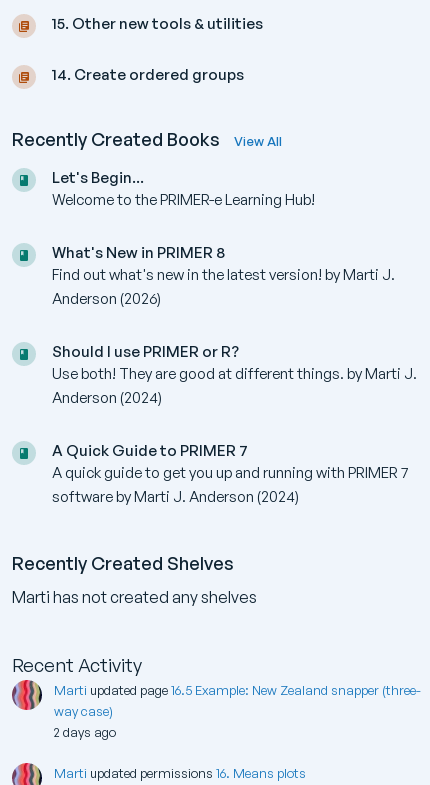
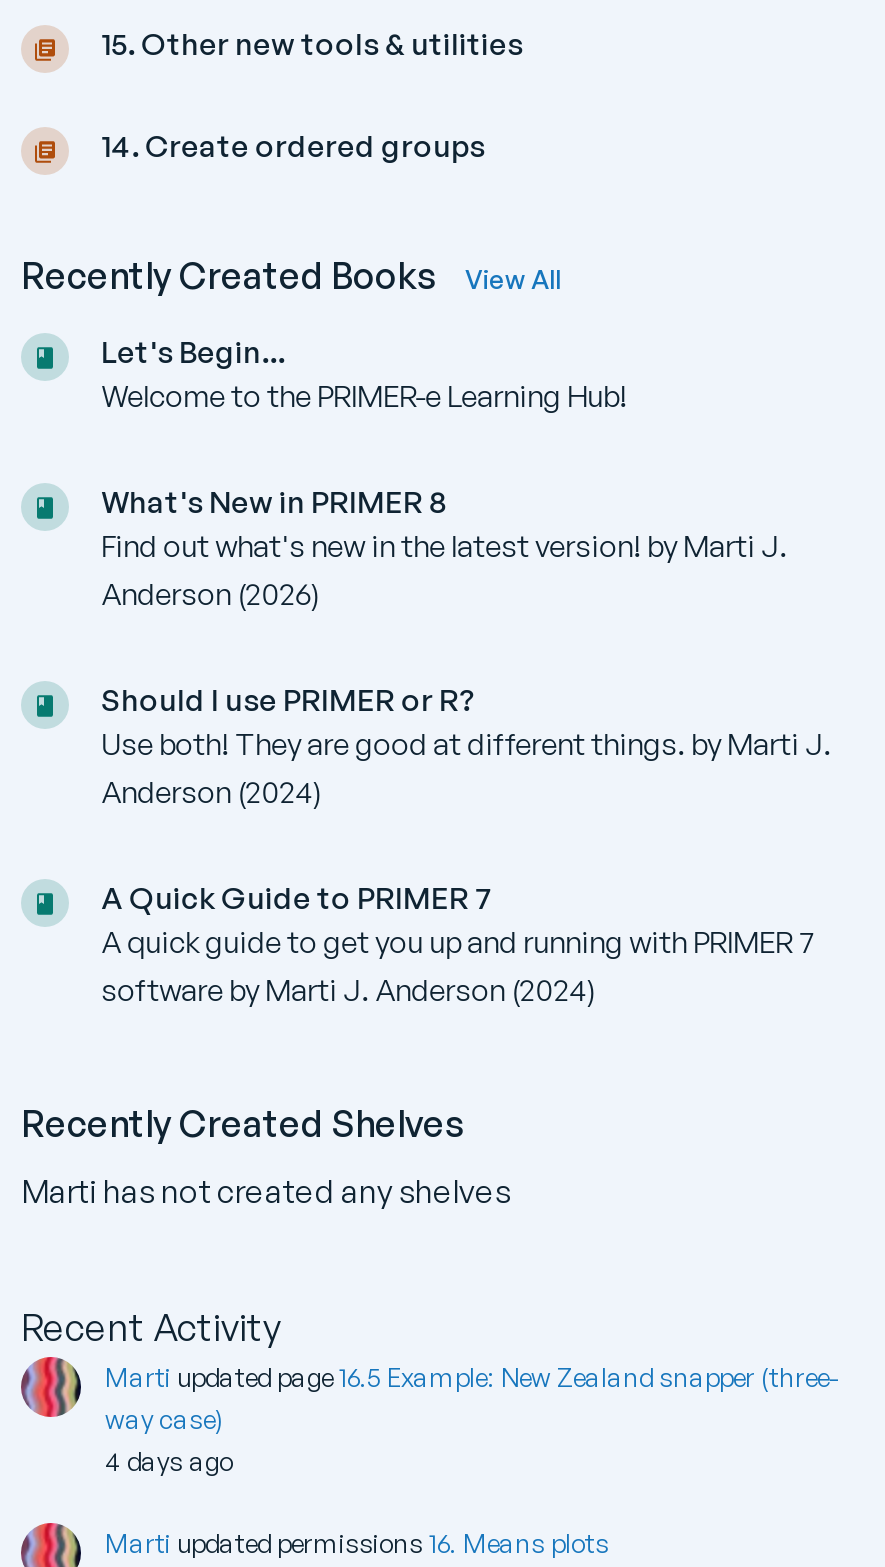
[54,724,116,740] 2 days ago -> [105,1445,233,1477] 4 days ago

